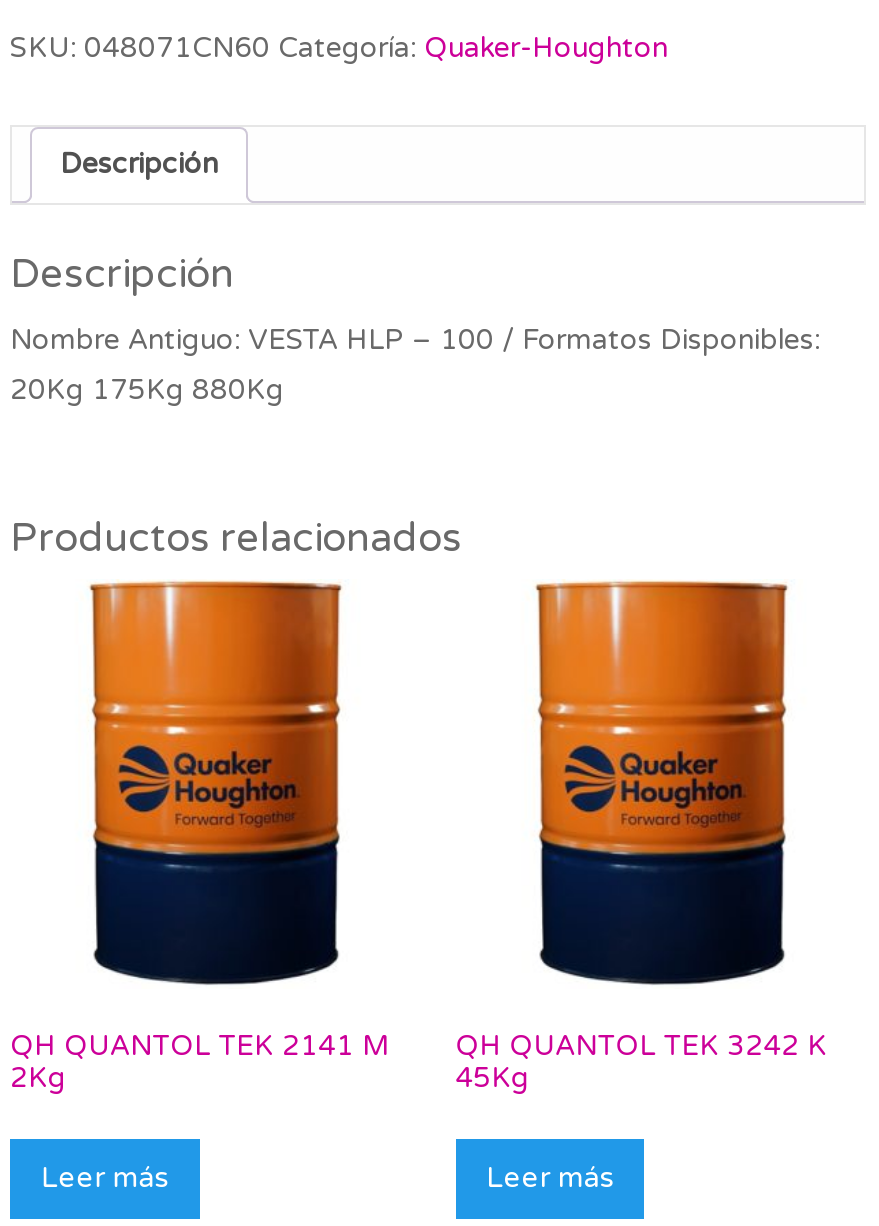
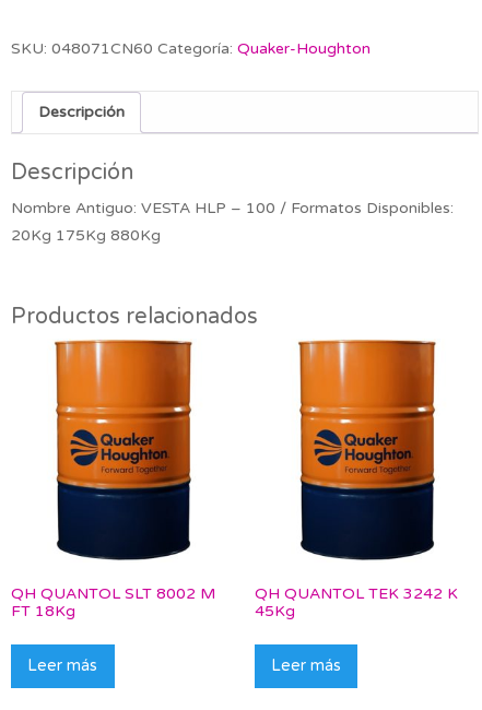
[10,1030,390,1096] QH QUANTOL TEK 2141 M | 2Kg -> [11,585,215,621] QH QUANTOL SLT 8002 M | FT 18Kg

